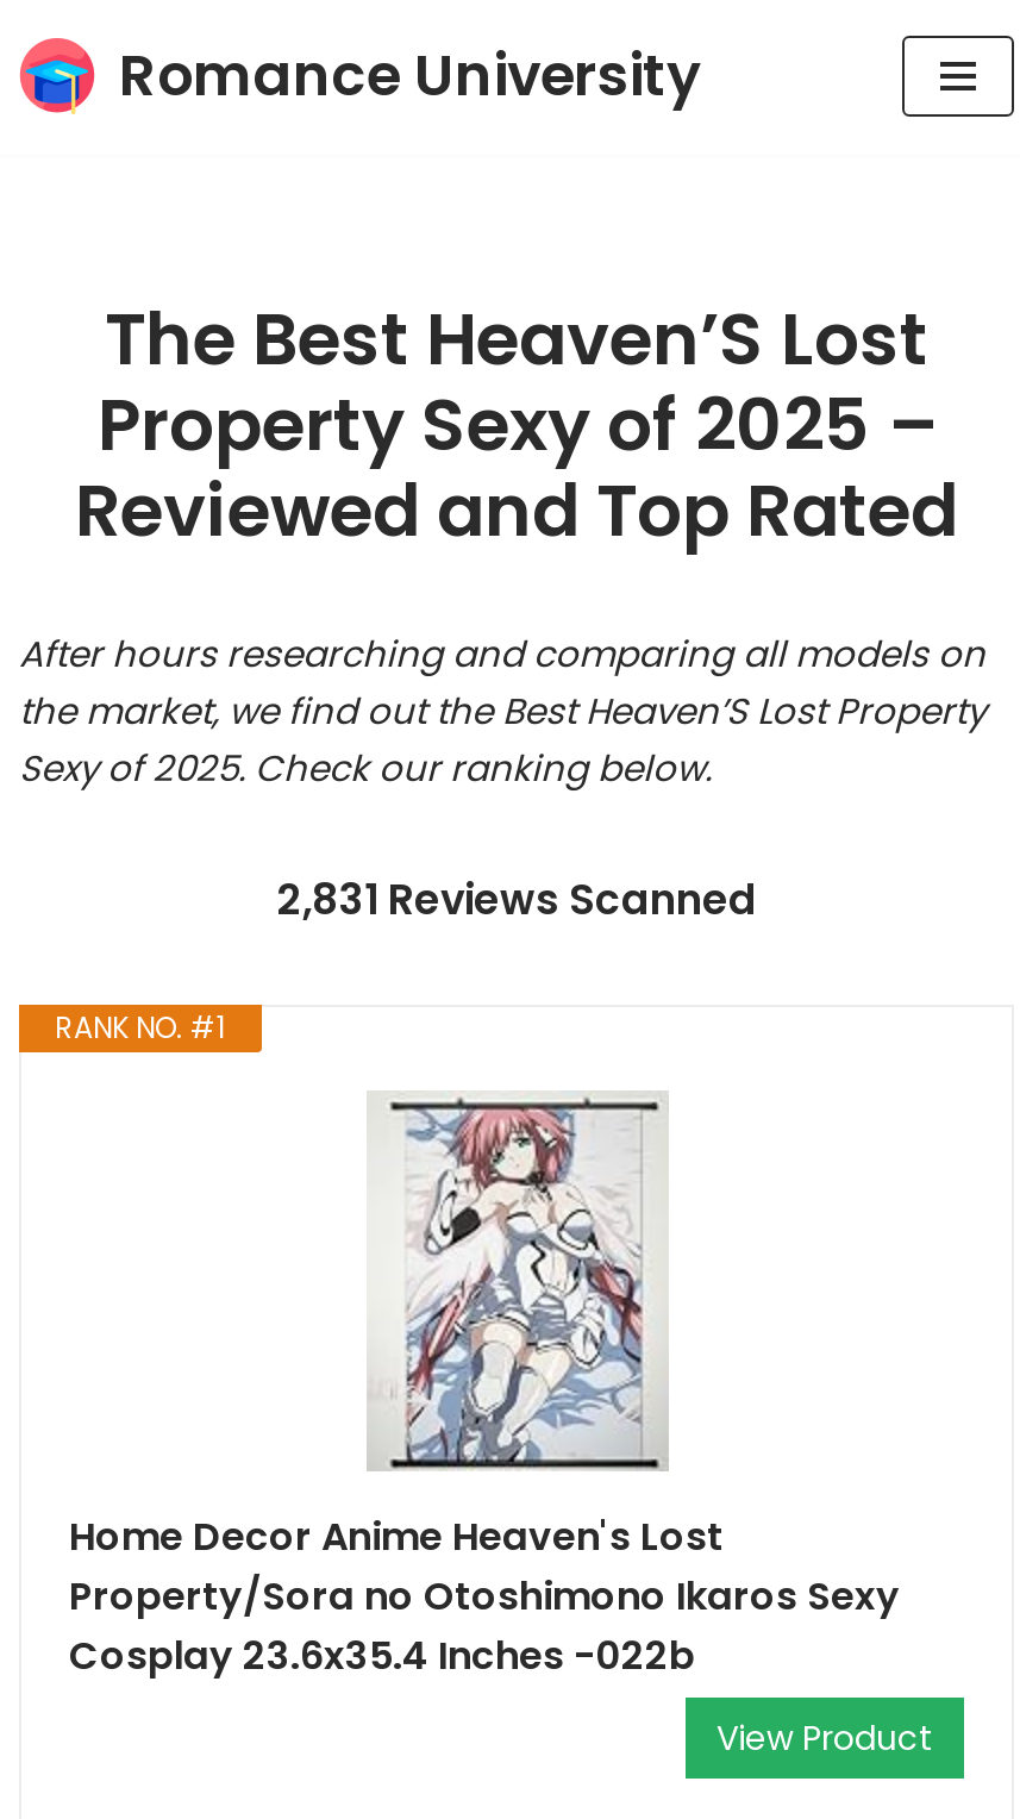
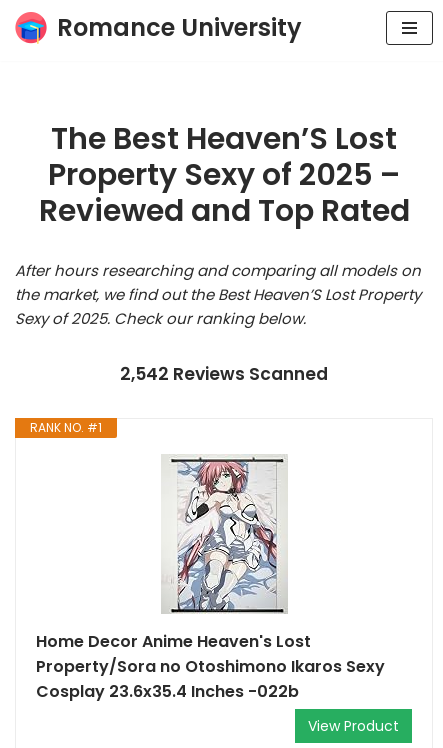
[276,871,757,929] 2,831 Reviews Scanned -> [120,362,328,386] 2,542 Reviews Scanned

